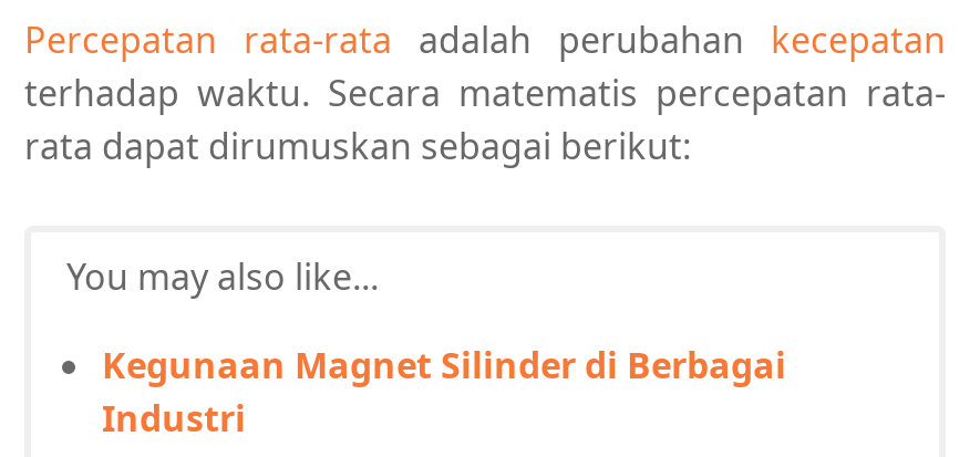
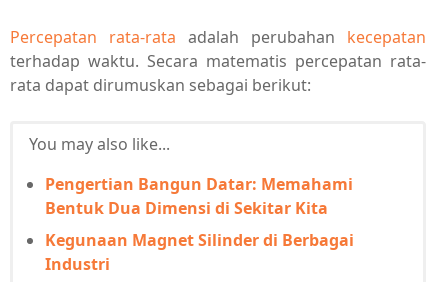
none -> [45,173,353,219] Pengertian Bangun Datar: Memahami | Bentuk Dua Dimensi di Sekitar Kita

